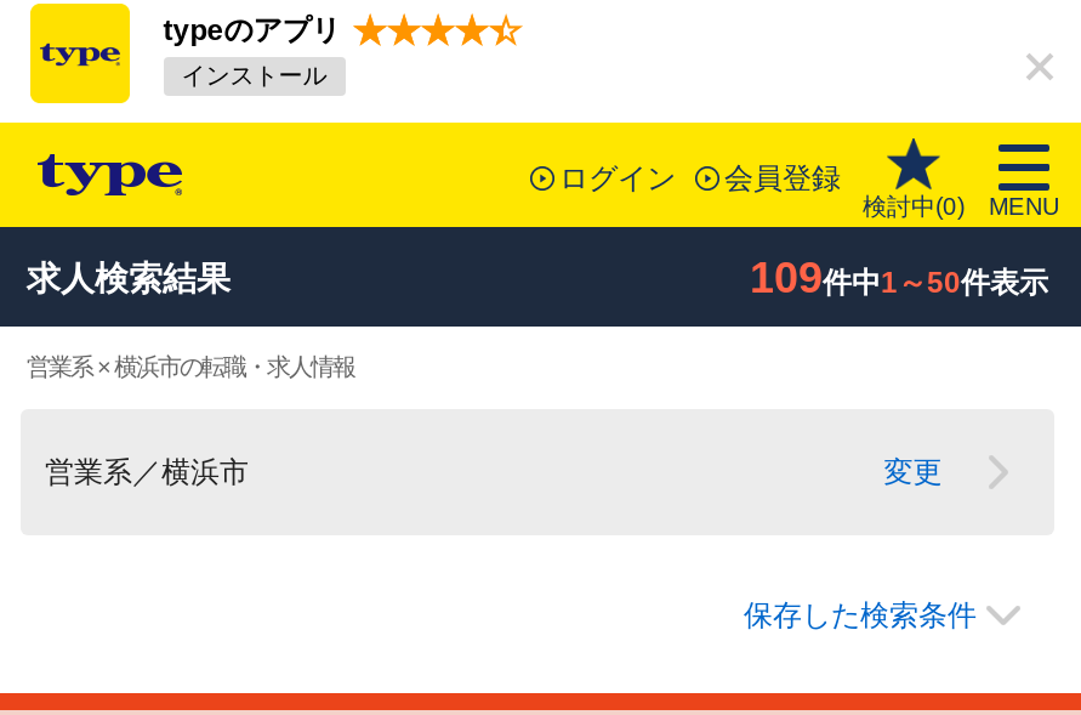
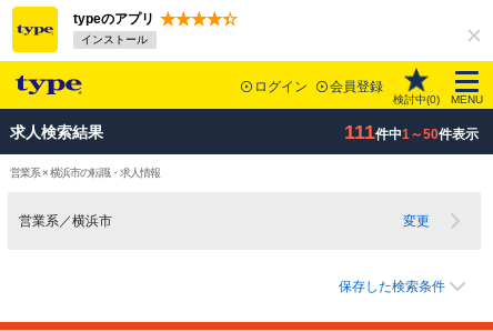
[750,254,1048,302] 109件中1～50件表示 -> [344,121,478,143] 111件中1～50件表示

